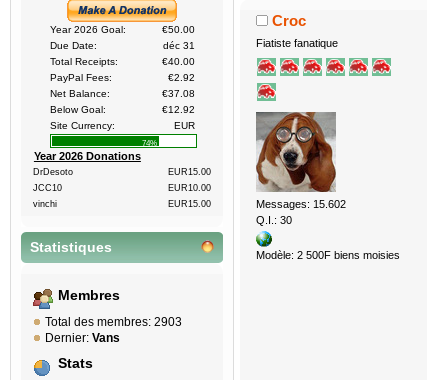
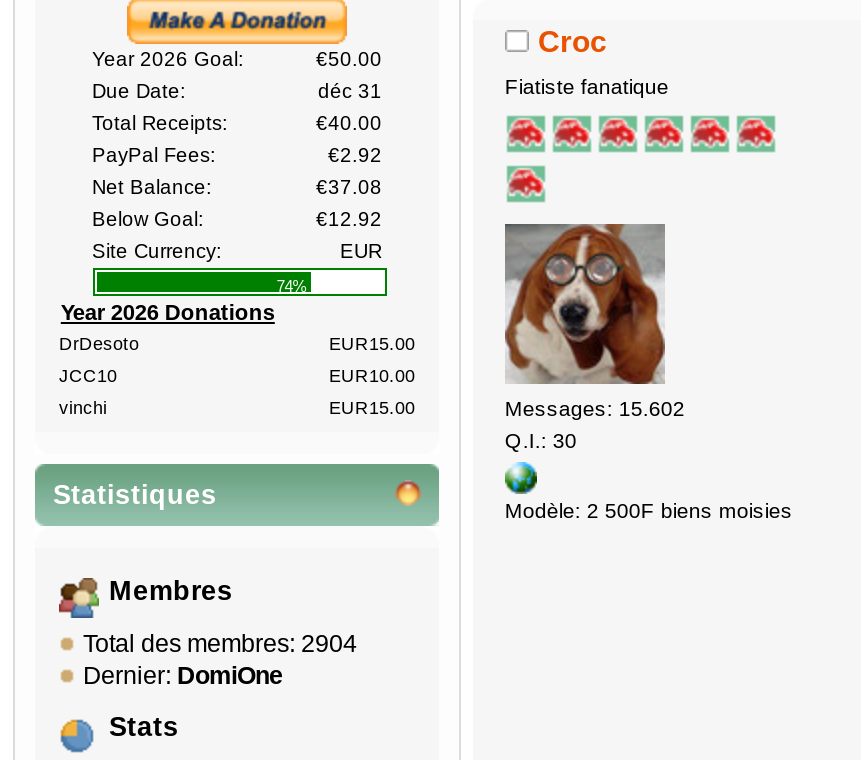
[45,315,182,329] Total des membres: 2903 -> [83,631,357,659] Total des membres: 2904
[45,331,120,345] Dernier: Vans -> [83,663,283,691] Dernier: DomiOne

